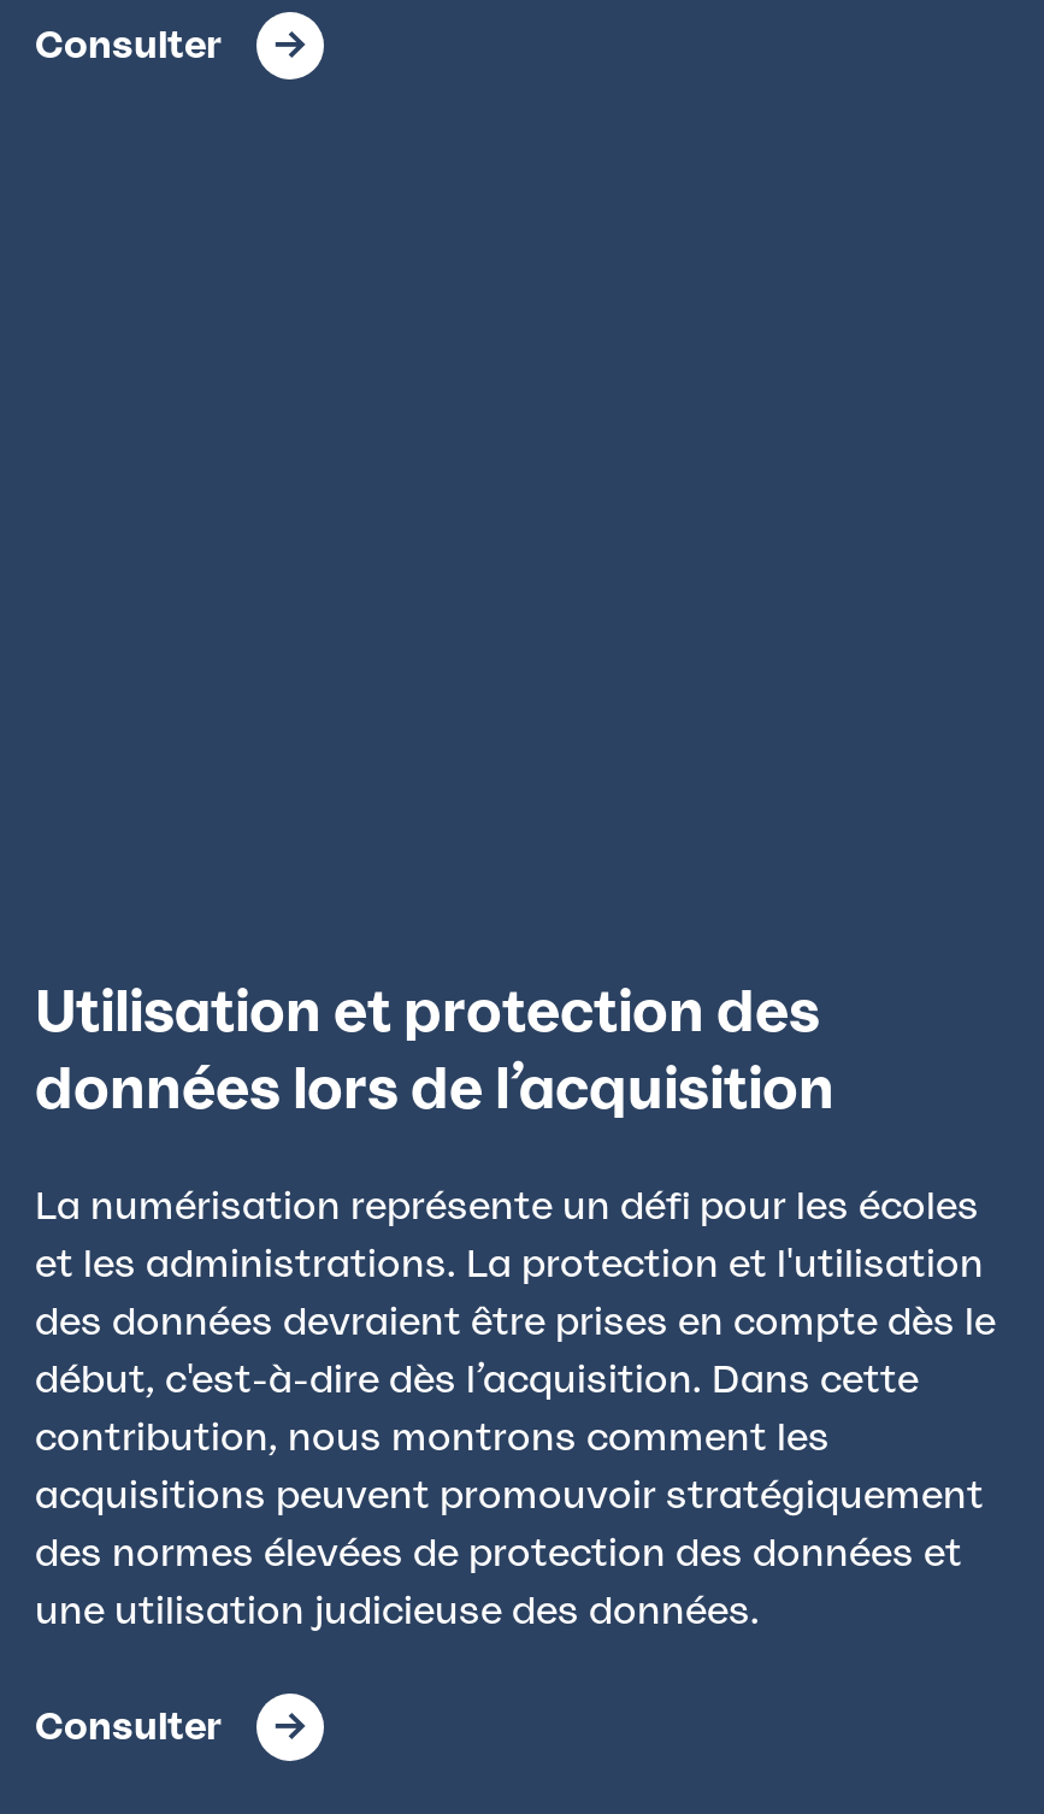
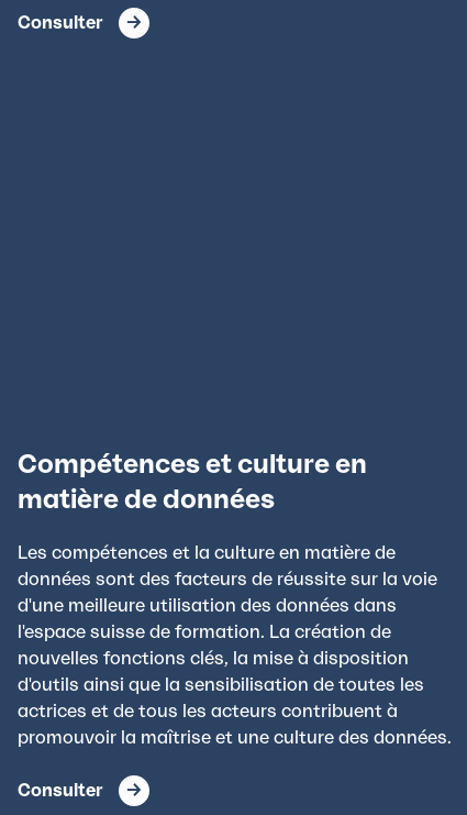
[35,986,834,1121] Utilisation et protection des | données lors de l’acquisition -> [18,452,367,514] Compétences et culture en | matière de données
[35,1189,979,1227] La numérisation représente un défi pour les écoles -> [18,545,396,562] Les compétences et la culture en matière de
[35,1246,984,1285] et les administrations. La protection et l'utilisation -> [18,571,437,589] données sont des facteurs de réussite sur la voie
[35,1304,996,1343] des données devraient être prises en compte dès le -> [18,598,397,615] d'une meilleure utilisation des données dans
[35,1362,919,1401] début, c'est-à-dire dès l’acquisition. Dans cette -> [18,624,391,642] l'espace suisse de formation. La création de
[35,1420,830,1458] contribution, nous montrons comment les -> [18,650,409,668] nouvelles fonctions clés, la mise à disposition
[35,1478,984,1516] acquisitions peuvent promouvoir stratégiquement -> [18,677,424,694] d'outils ainsi que la sensibilisation de toutes les
[35,1536,962,1574] des normes élevées de protection des données et -> [18,703,398,721] actrices et de tous les acteurs contribuent à
[35,1593,760,1632] une utilisation judicieuse des données. -> [18,730,452,747] promouvoir la maîtrise et une culture des données.

